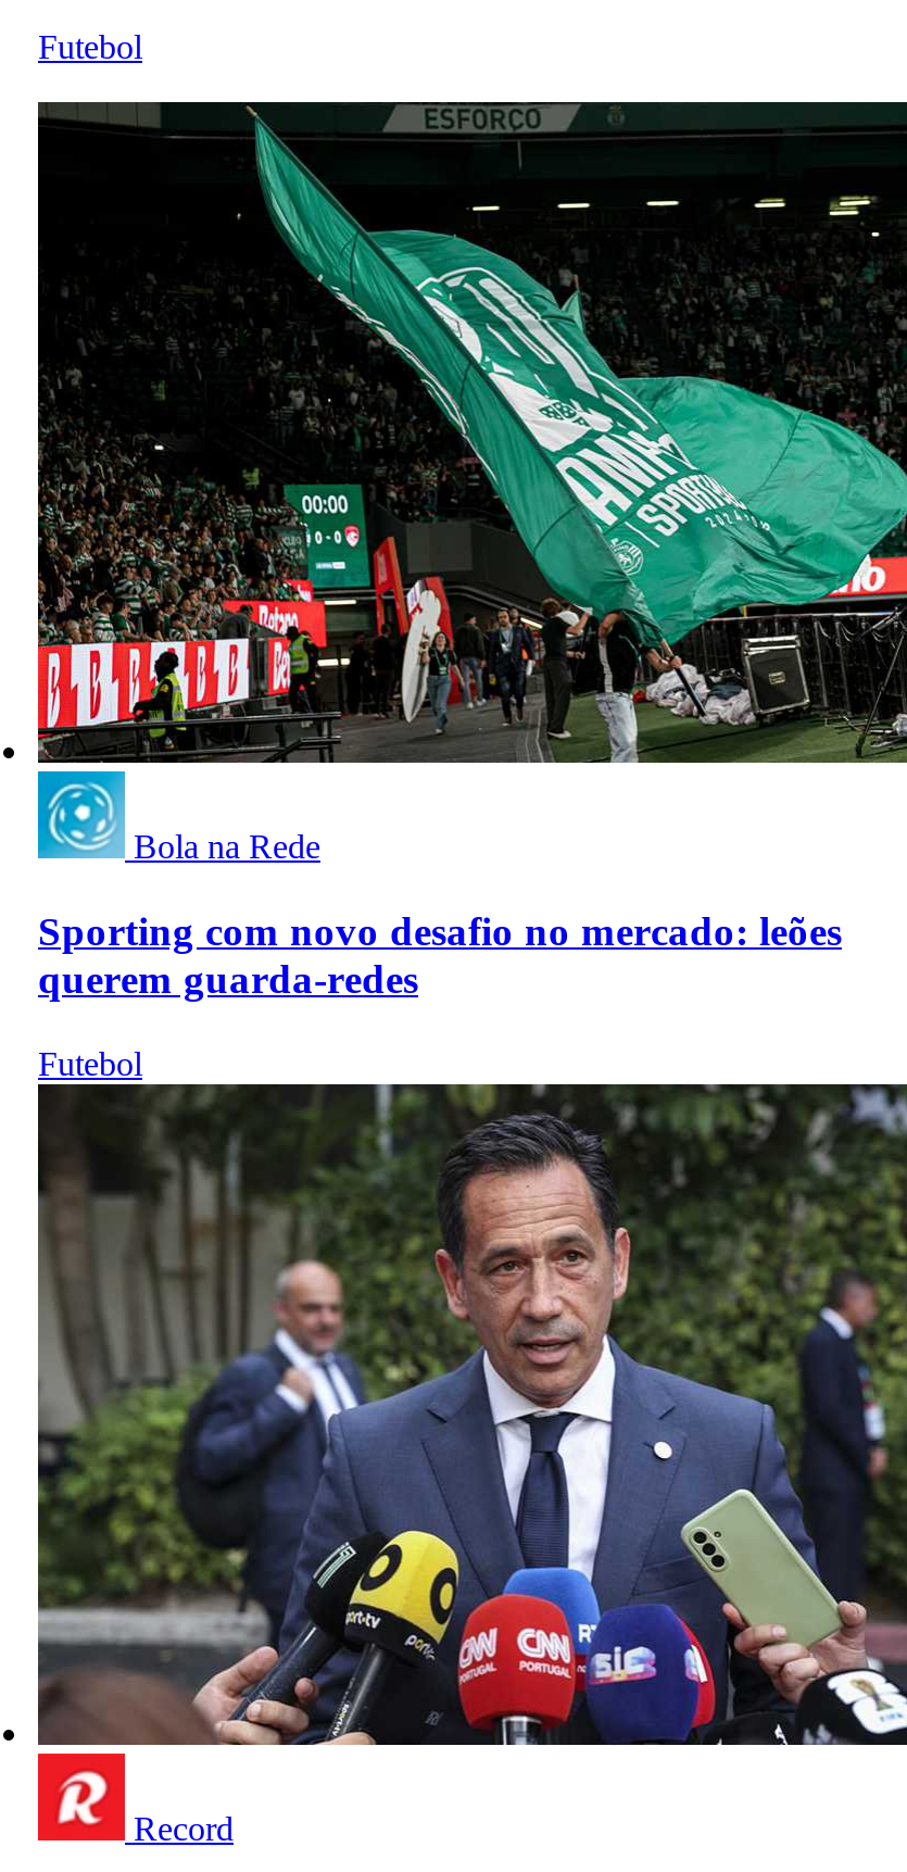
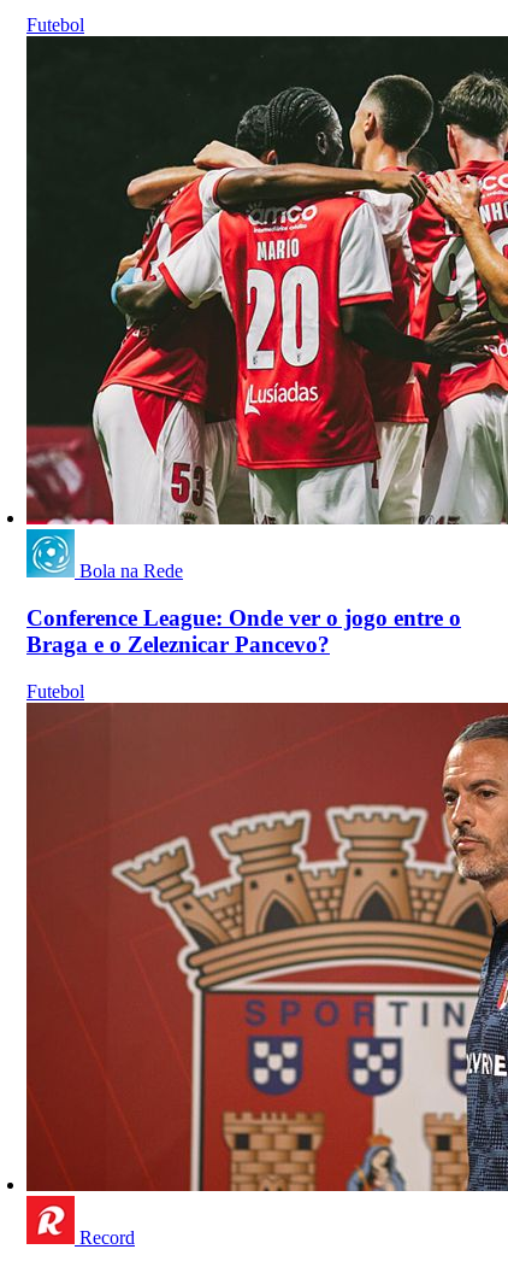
[36,67,900,765] [image] -> [25,35,504,524] [image]
[38,908,842,1002] Sporting com novo desafio no mercado: leões | querem guarda-redes -> [26,605,461,657] Conference League: Onde ver o jogo entre o | Braga e o Zeleznicar Pancevo?
[36,1082,900,1747] [image] -> [25,702,504,1192] [image]

